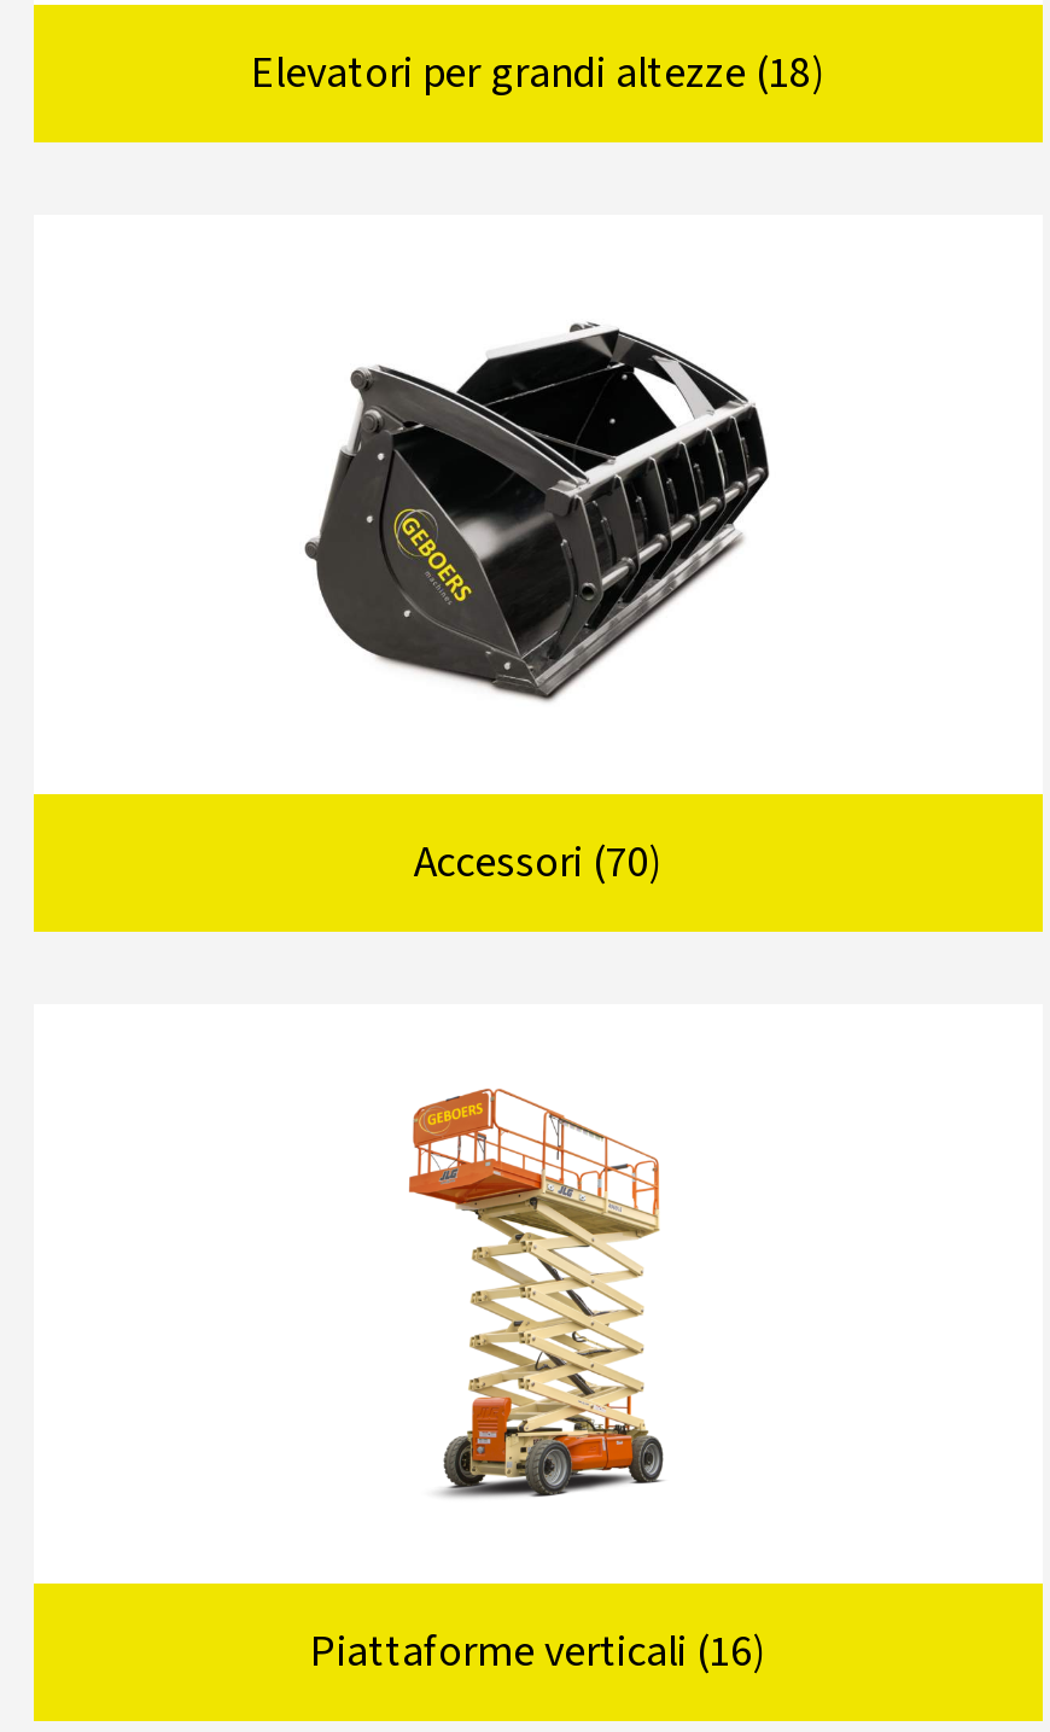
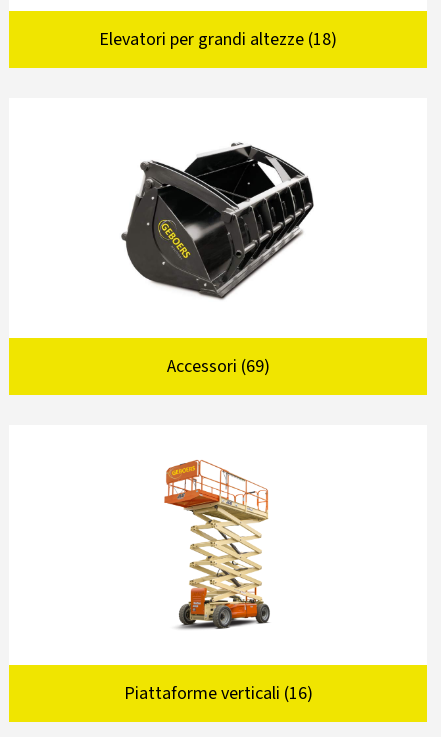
[414,835,663,891] Accessori (70) -> [166,355,269,378] Accessori (69)

